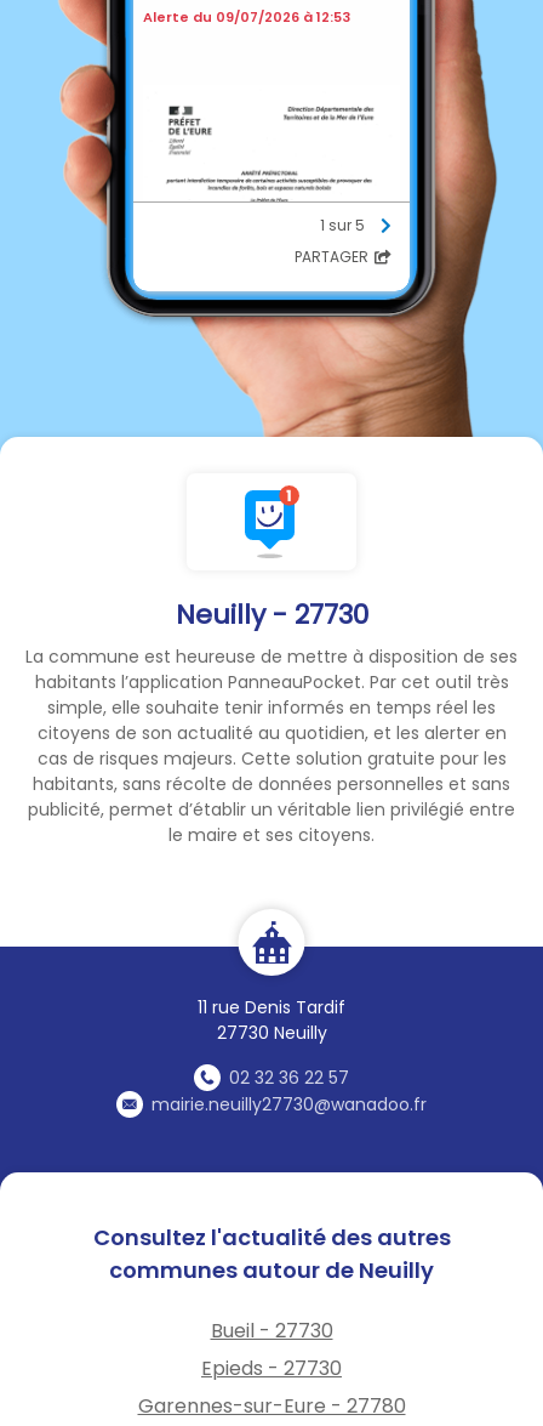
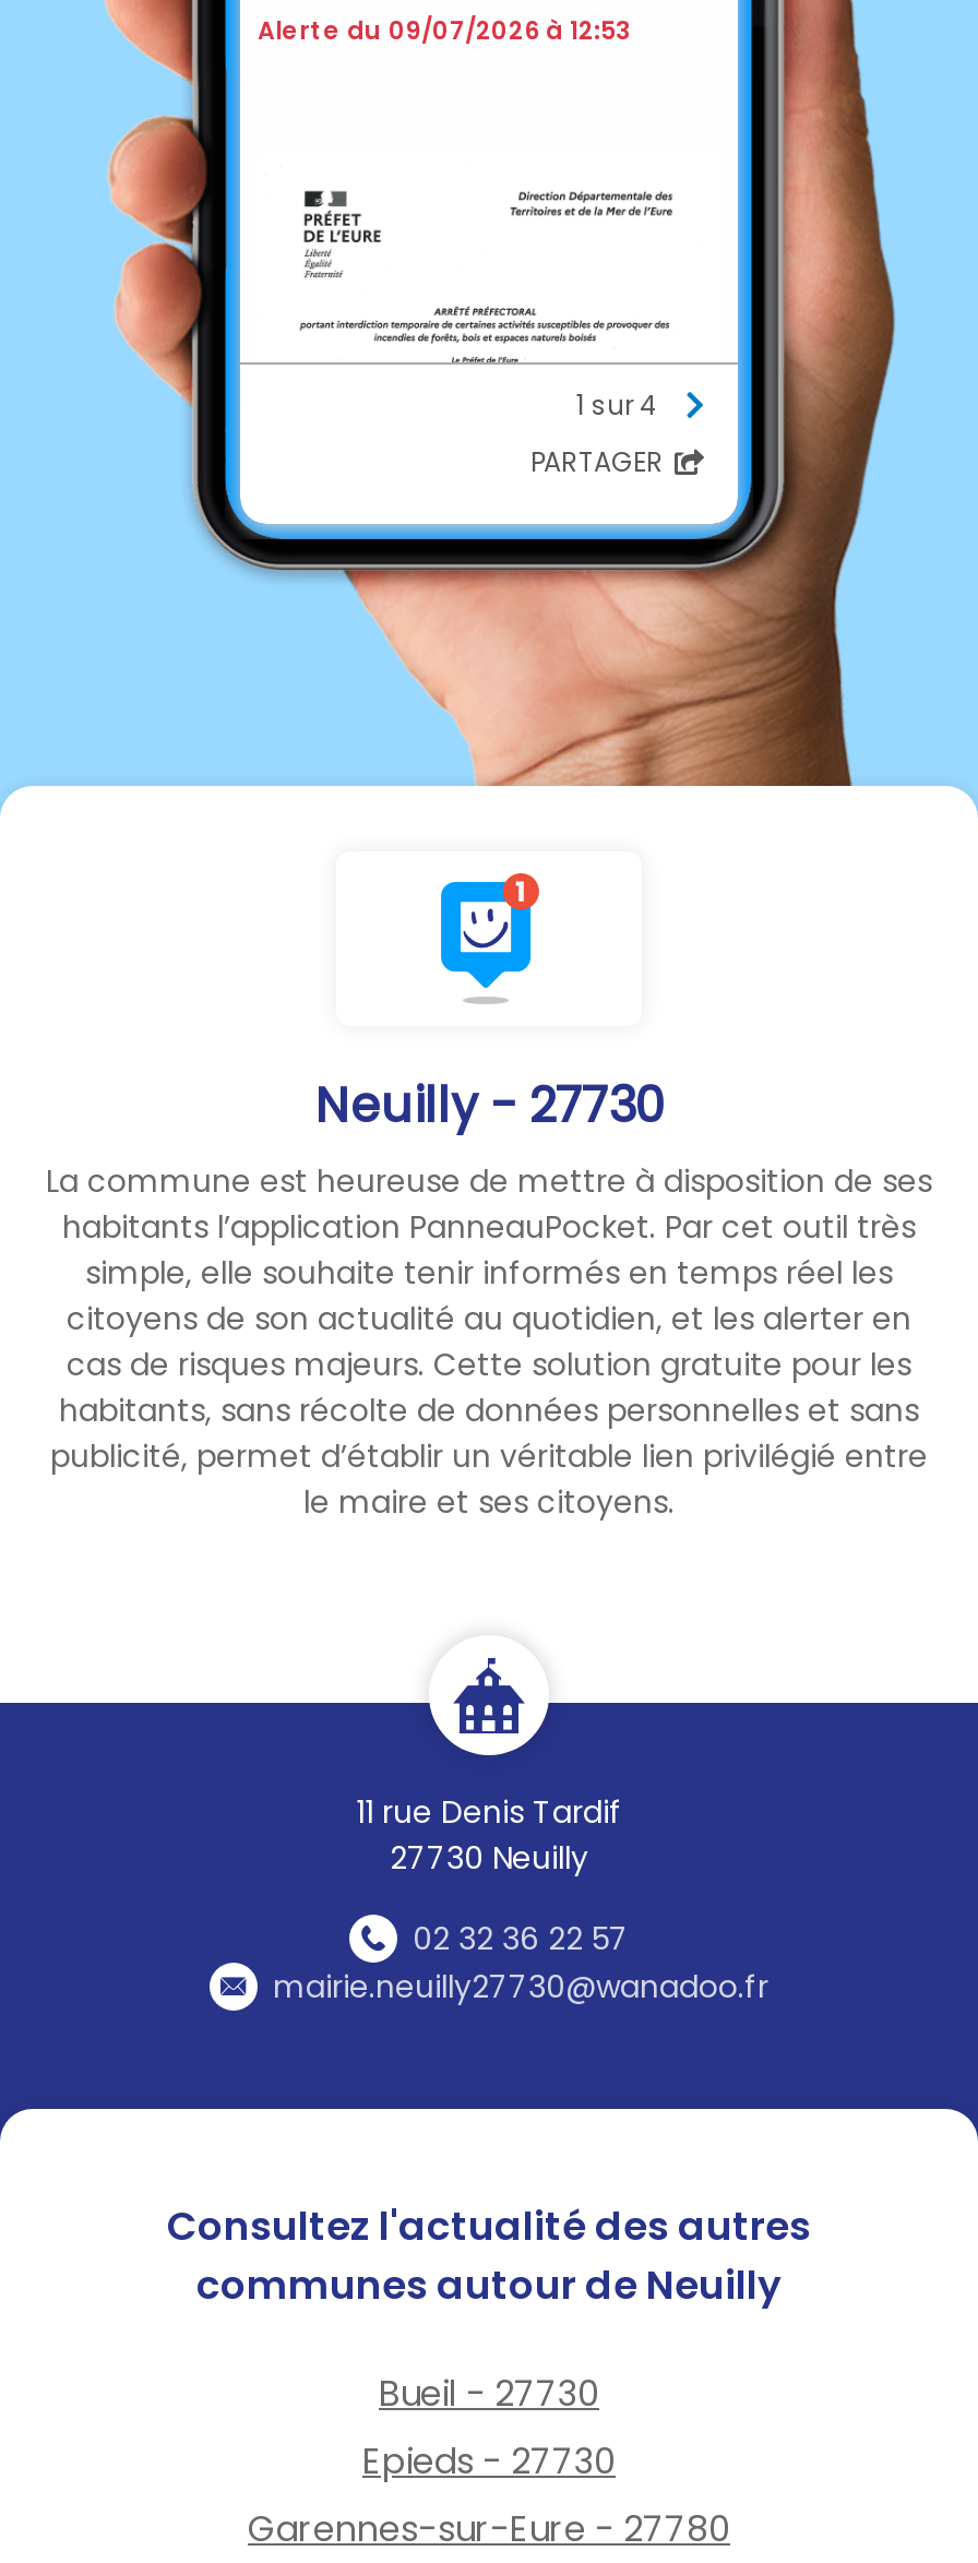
[320,214,365,235] 1 sur 5 -> [576,386,657,423] 1 sur 4

